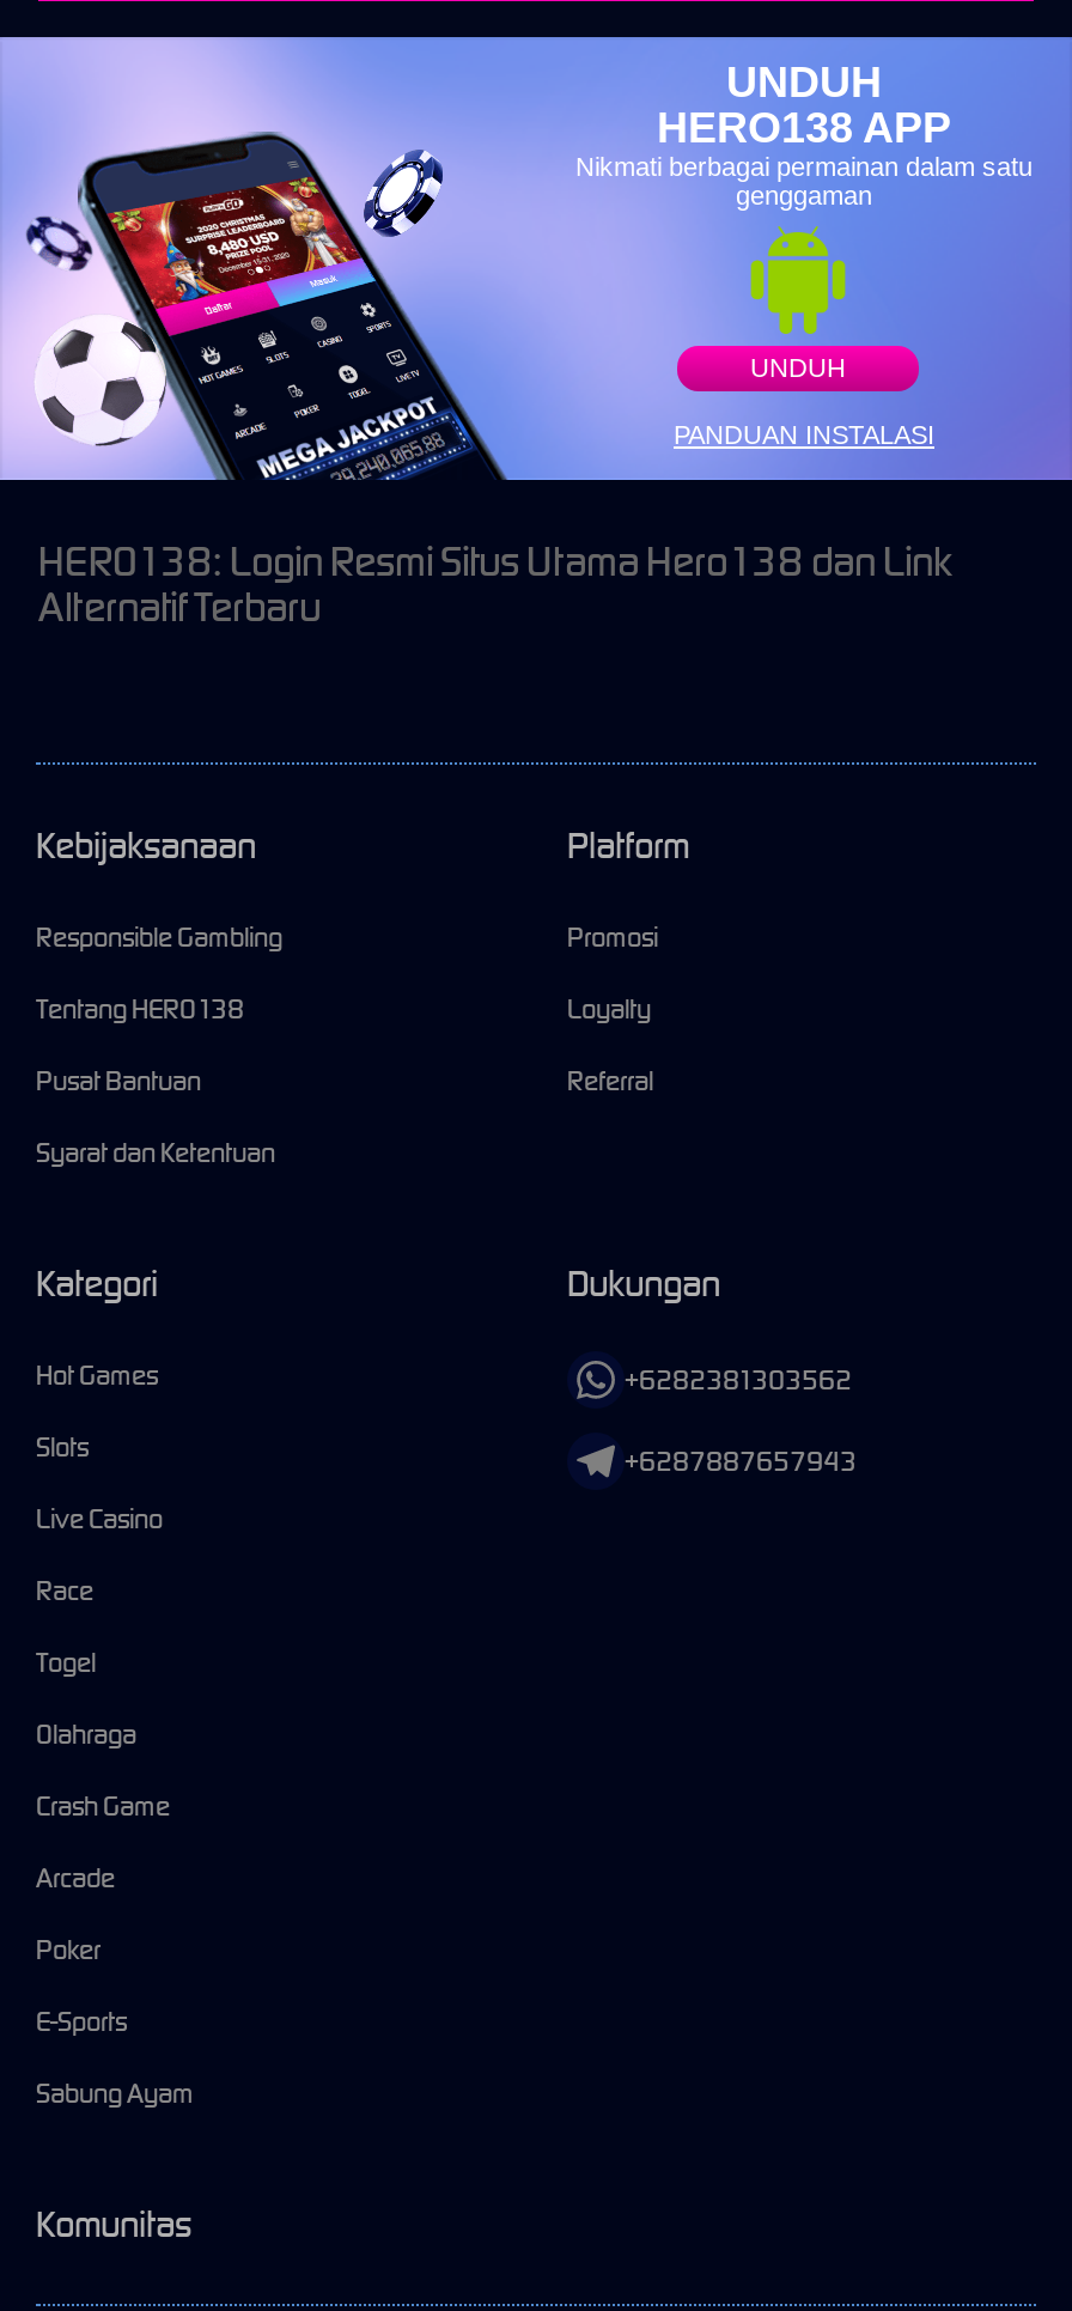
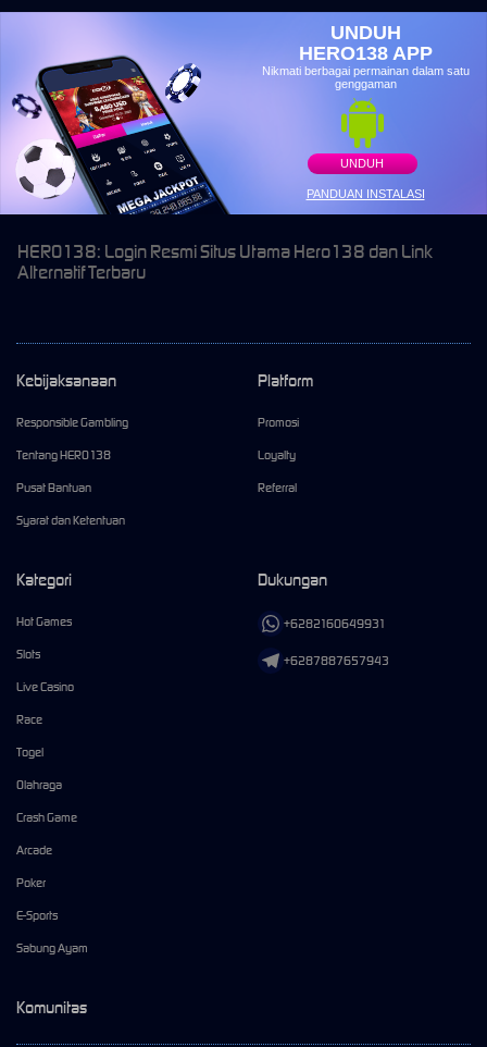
[625,1363,852,1397] +6282381303562 -> [284,616,386,631] +6282160649931

